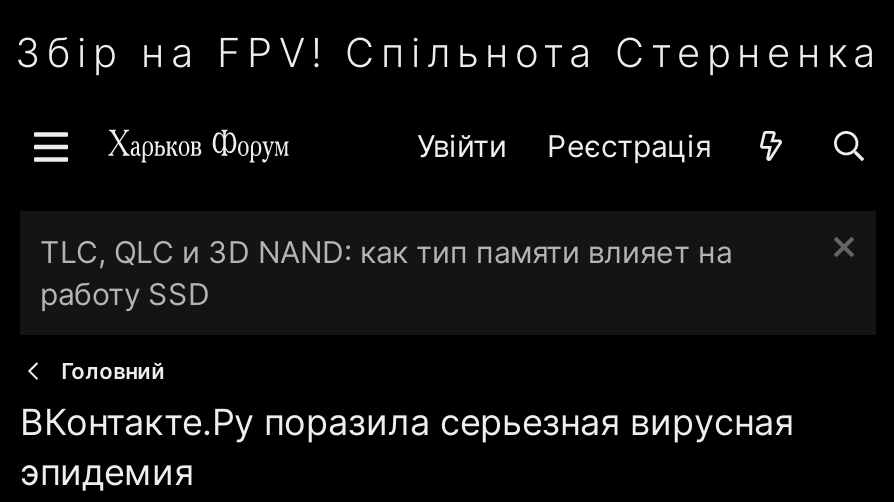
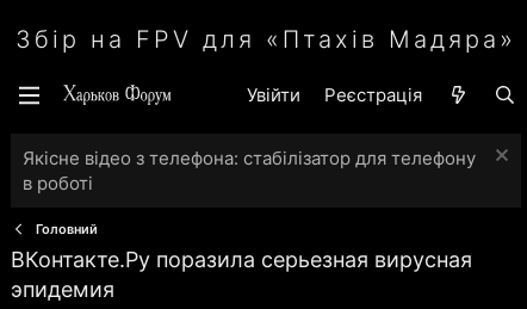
[15,29,881,77] Збір на FPV! Спільнота Стерненка -> [15,25,516,54] Збір на FPV для «Птахів Мадяра»
[40,233,732,313] TLC, QLC и 3D NAND: как тип памяти влияет на | работу SSD -> [23,147,476,194] Якісне відео з телефона: стабілізатор для телефону | в роботі

